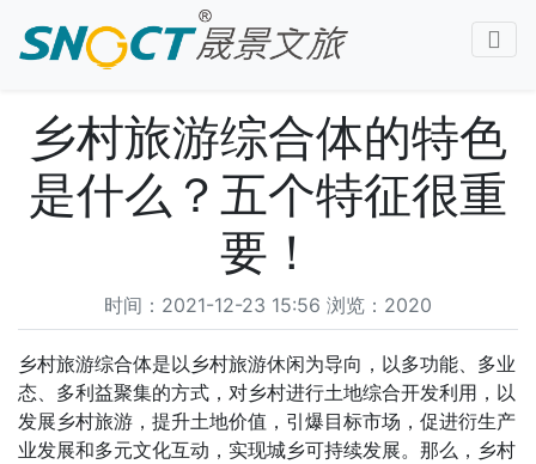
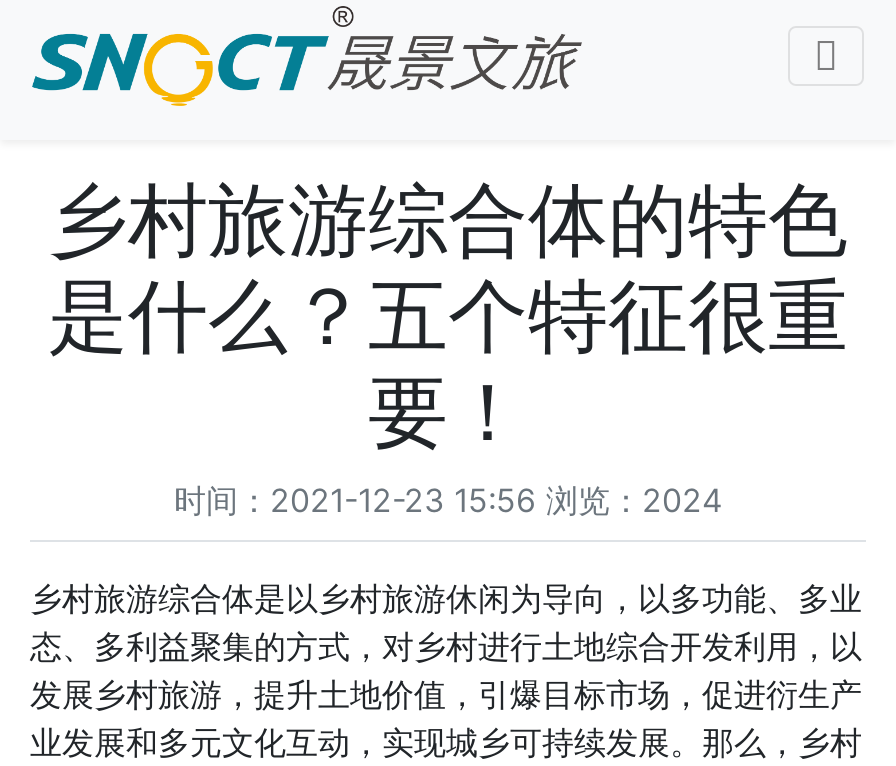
[104,293,432,317] 时间：2021-12-23 15:56 浏览：2020 -> [174,480,722,520] 时间：2021-12-23 15:56 浏览：2024

